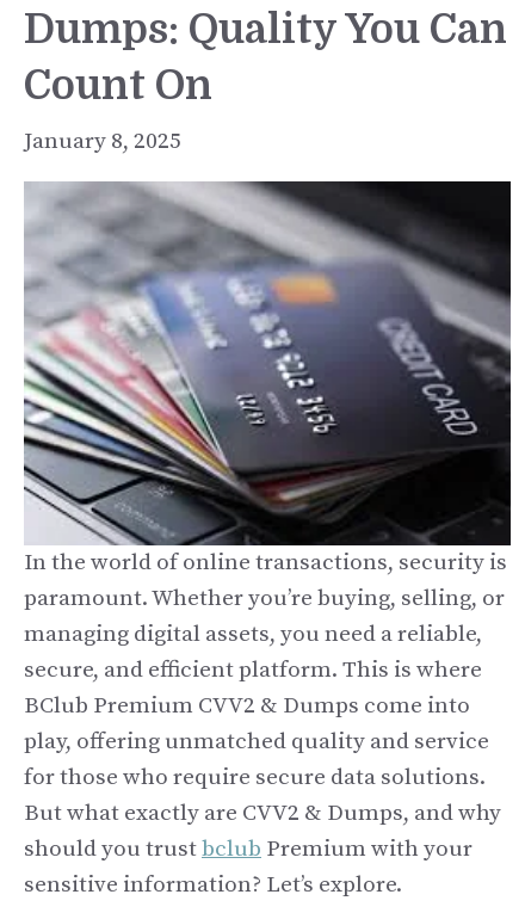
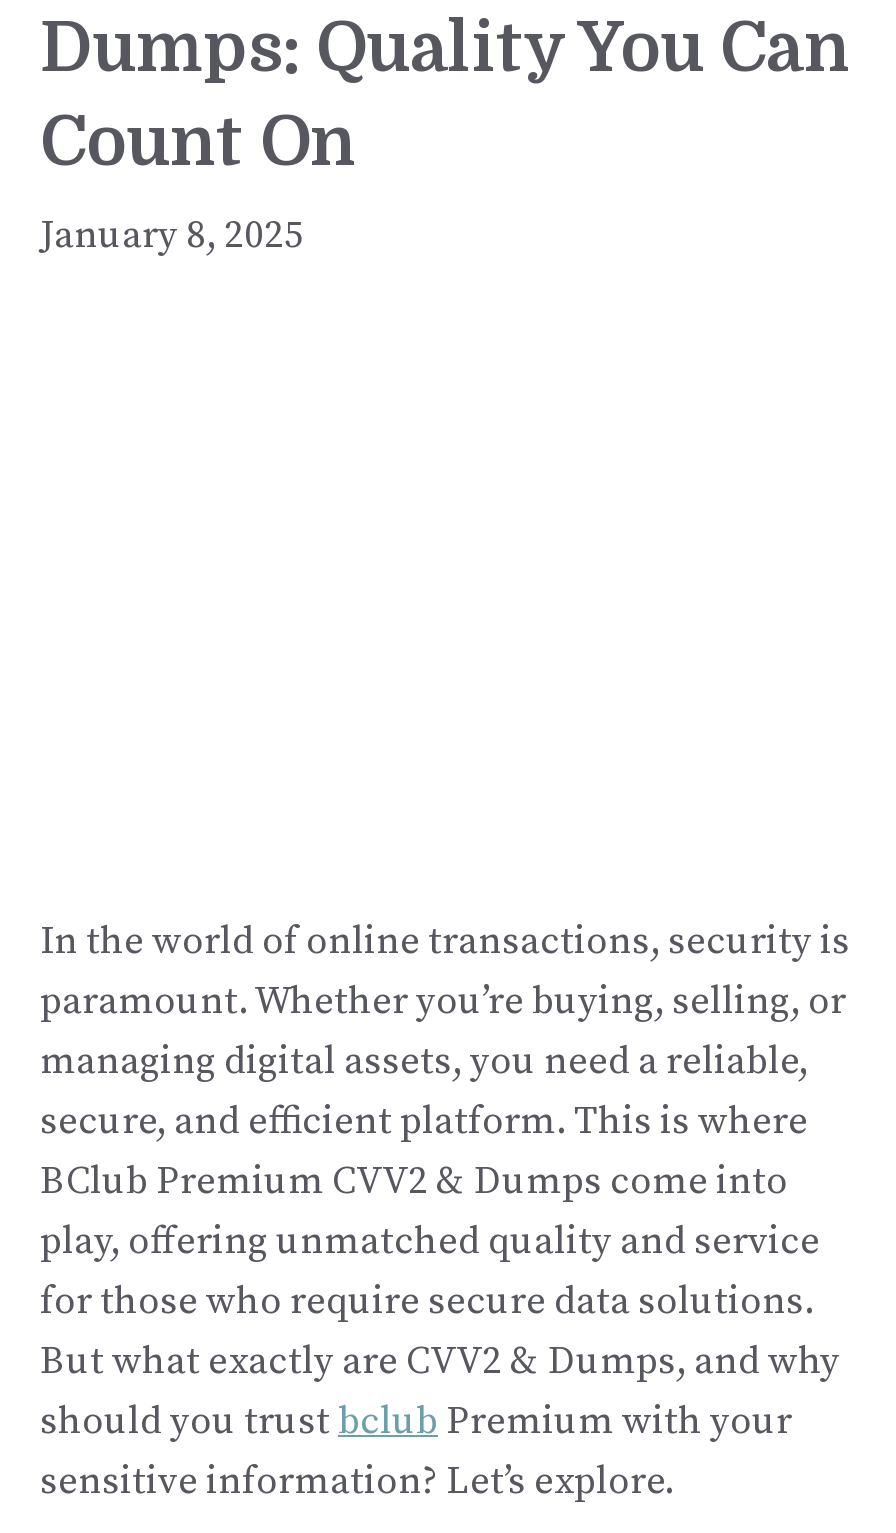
[23,180,512,547] [image] -> none

